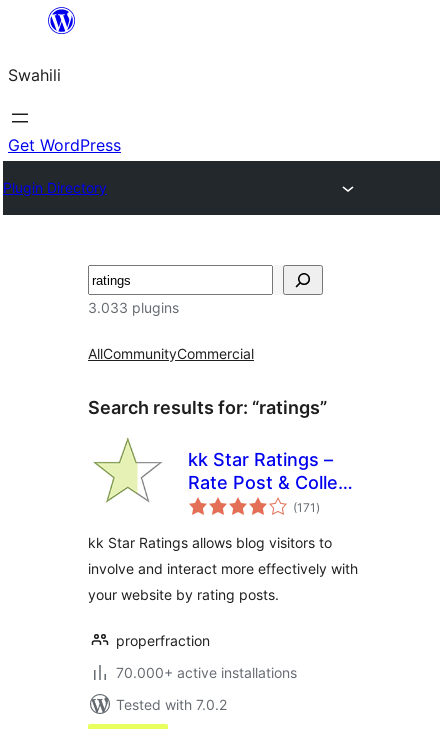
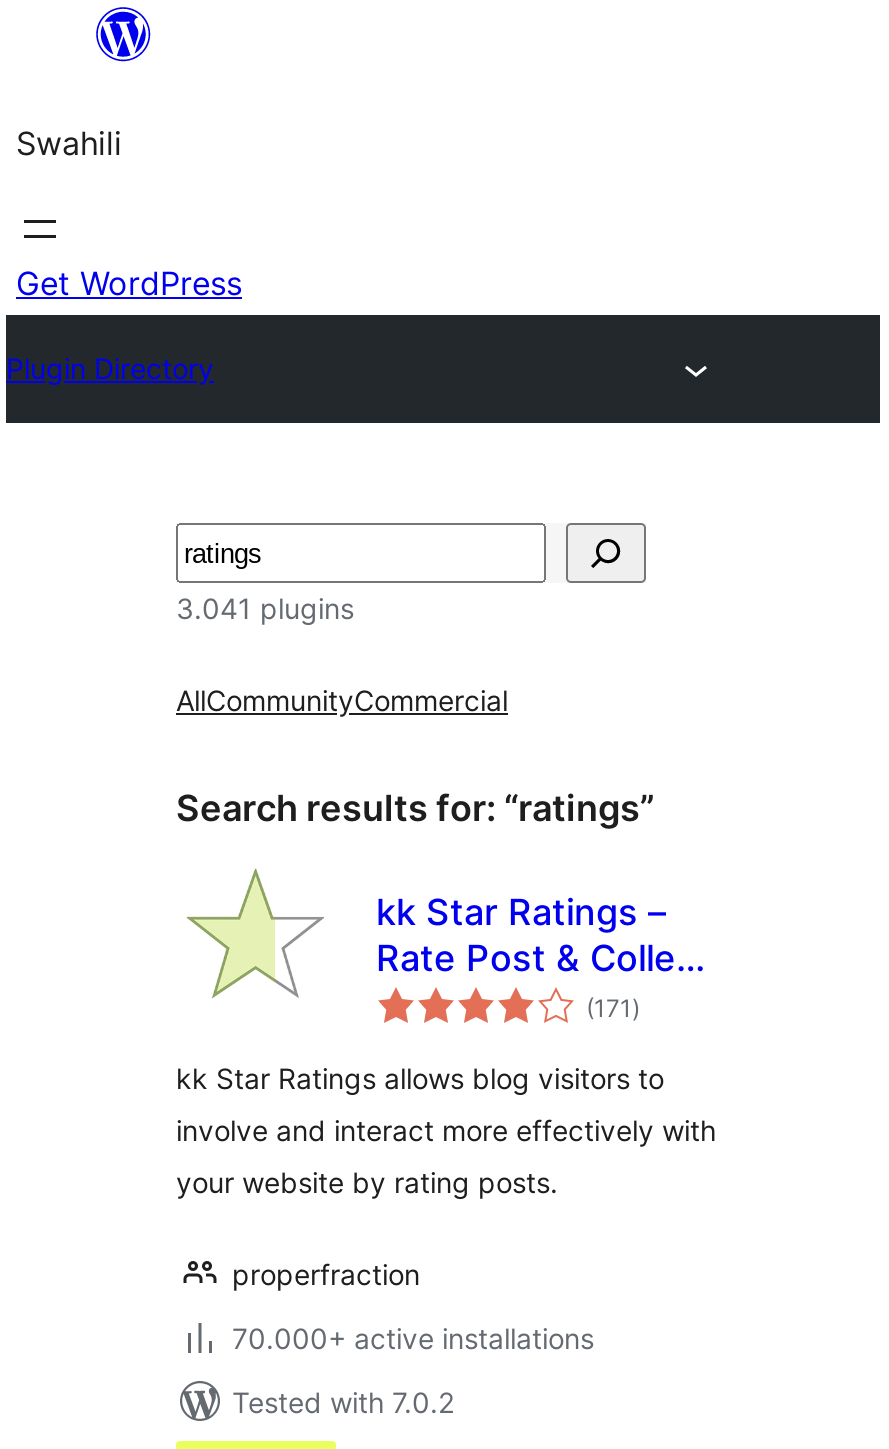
[88,299,179,316] 3.033 plugins -> [176,591,354,625] 3.041 plugins

